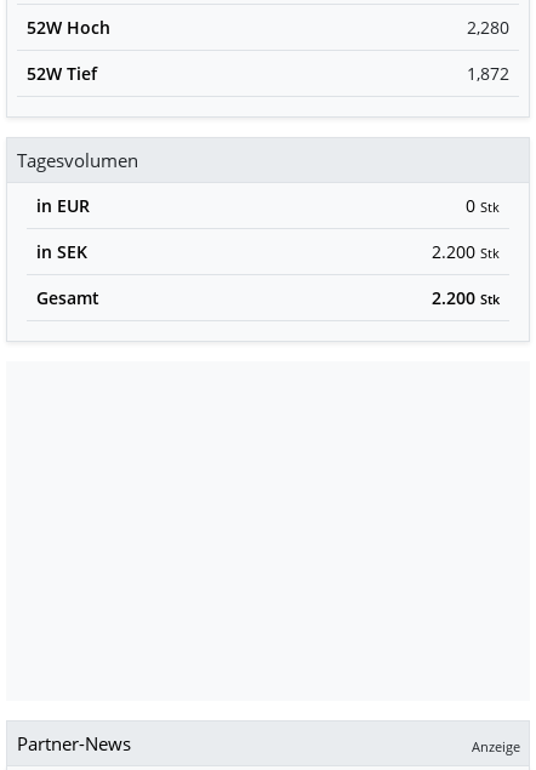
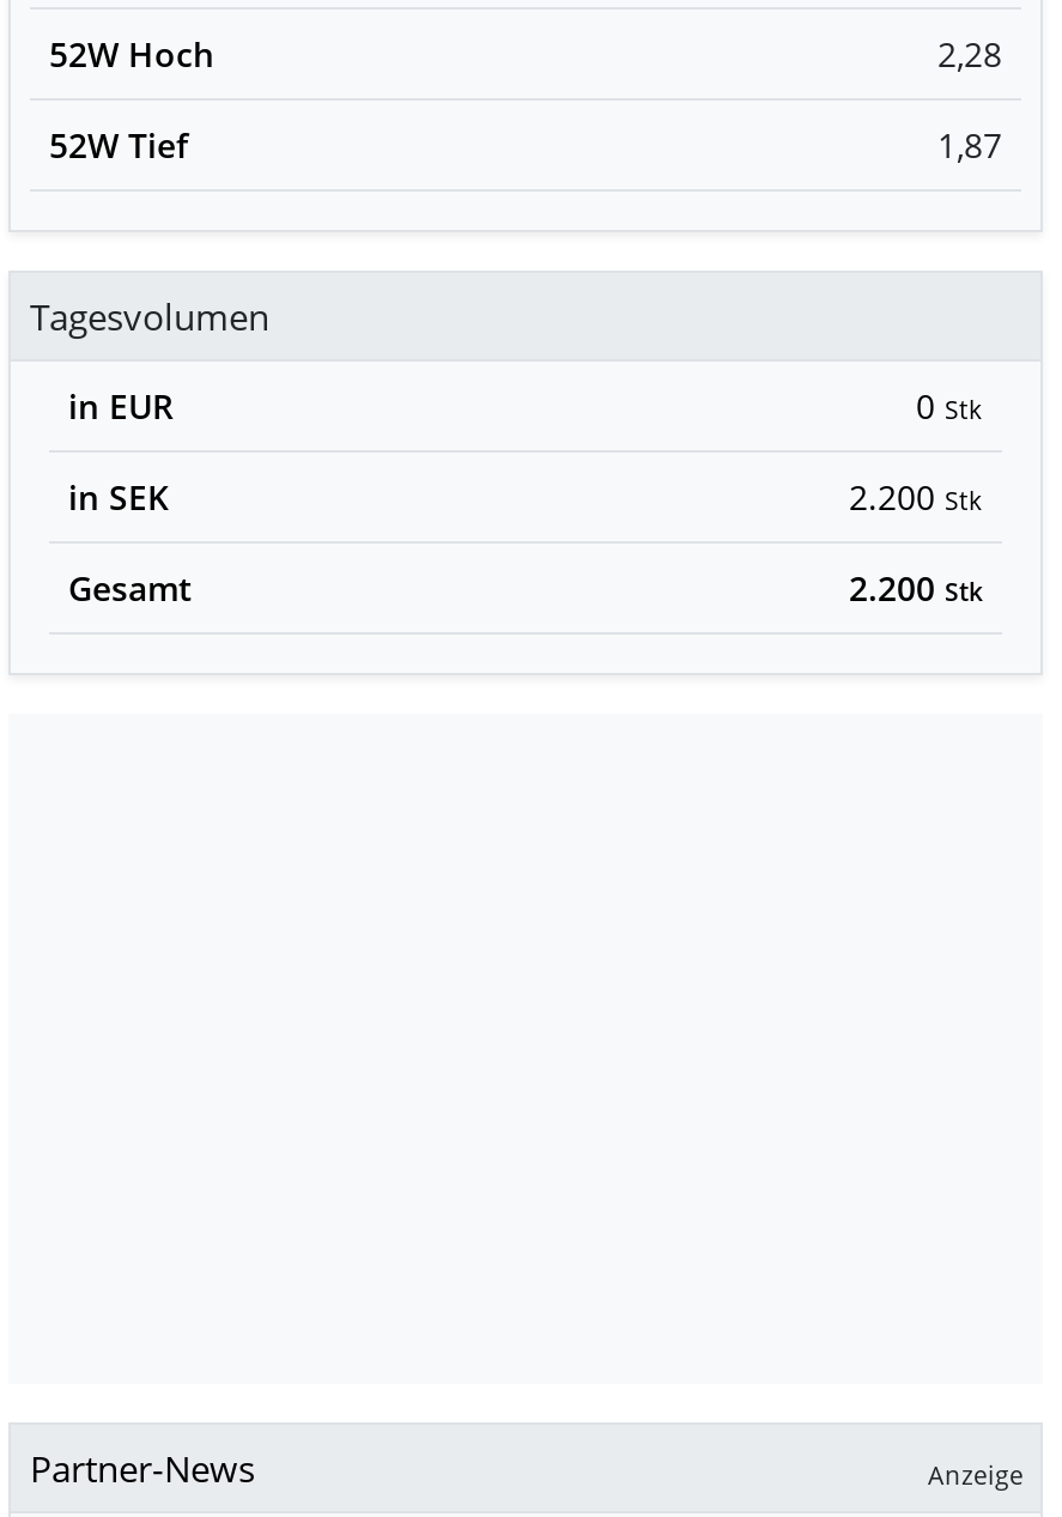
[467,16,509,39] 2,280 -> [937,31,1002,77] 2,28
[467,62,509,85] 1,872 -> [937,122,1002,168] 1,87

